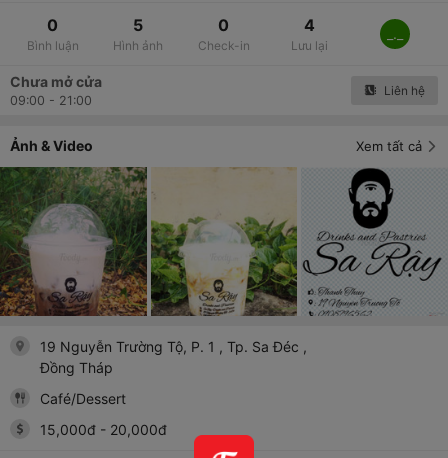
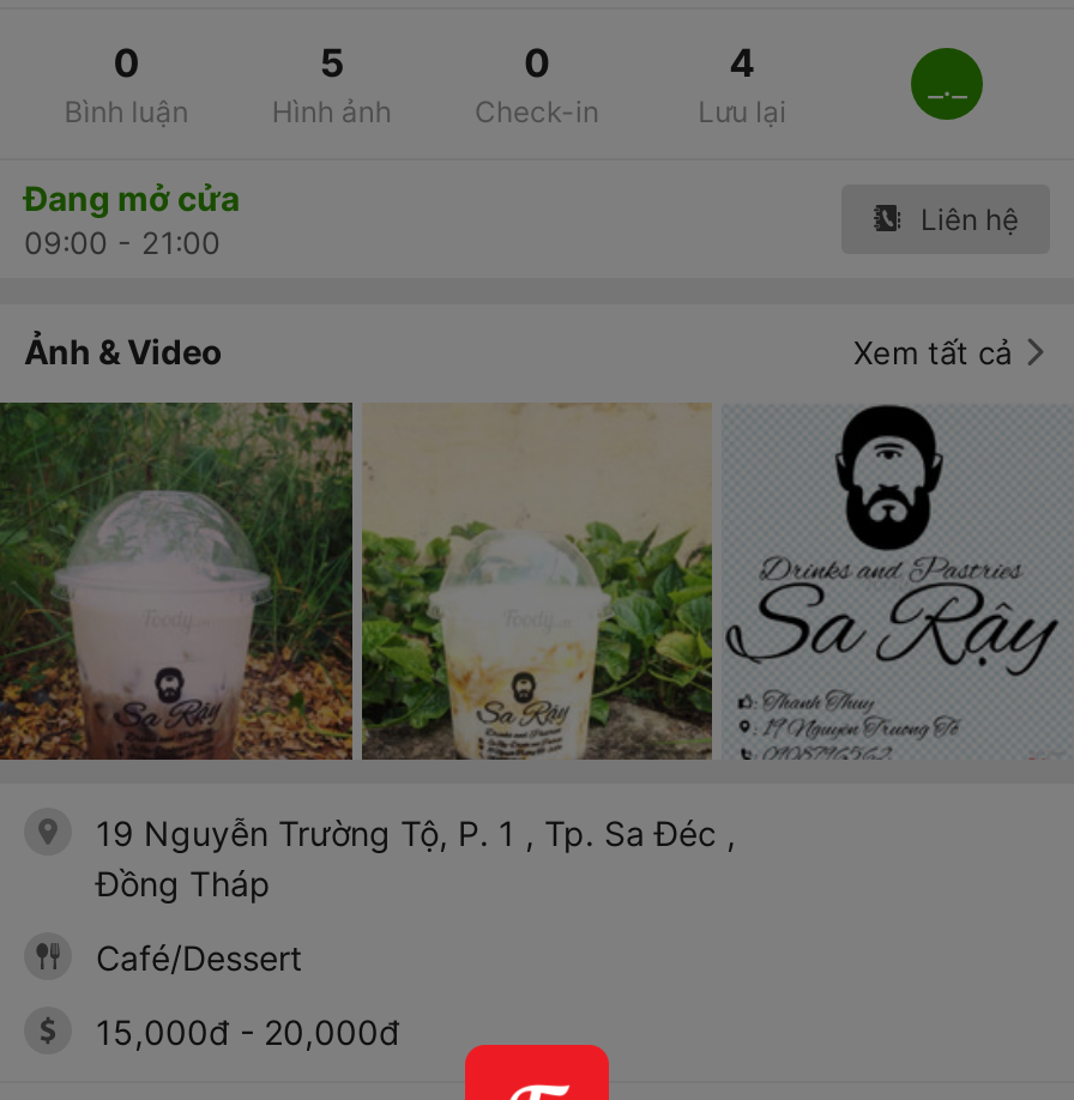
[10,73,102,90] Chưa mở cửa -> [24,177,240,218] Đang mở cửa

